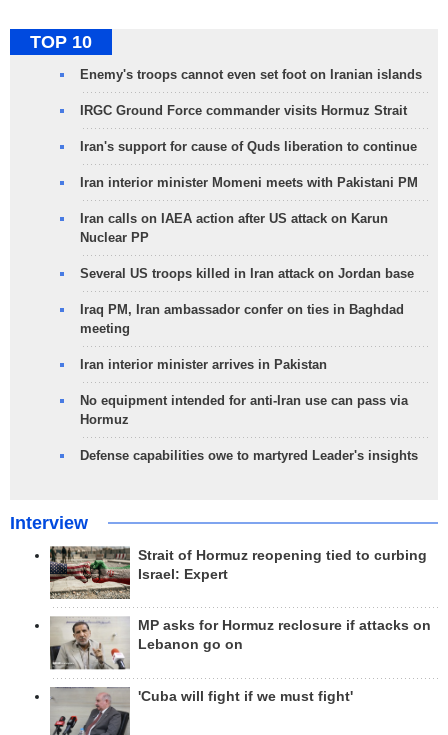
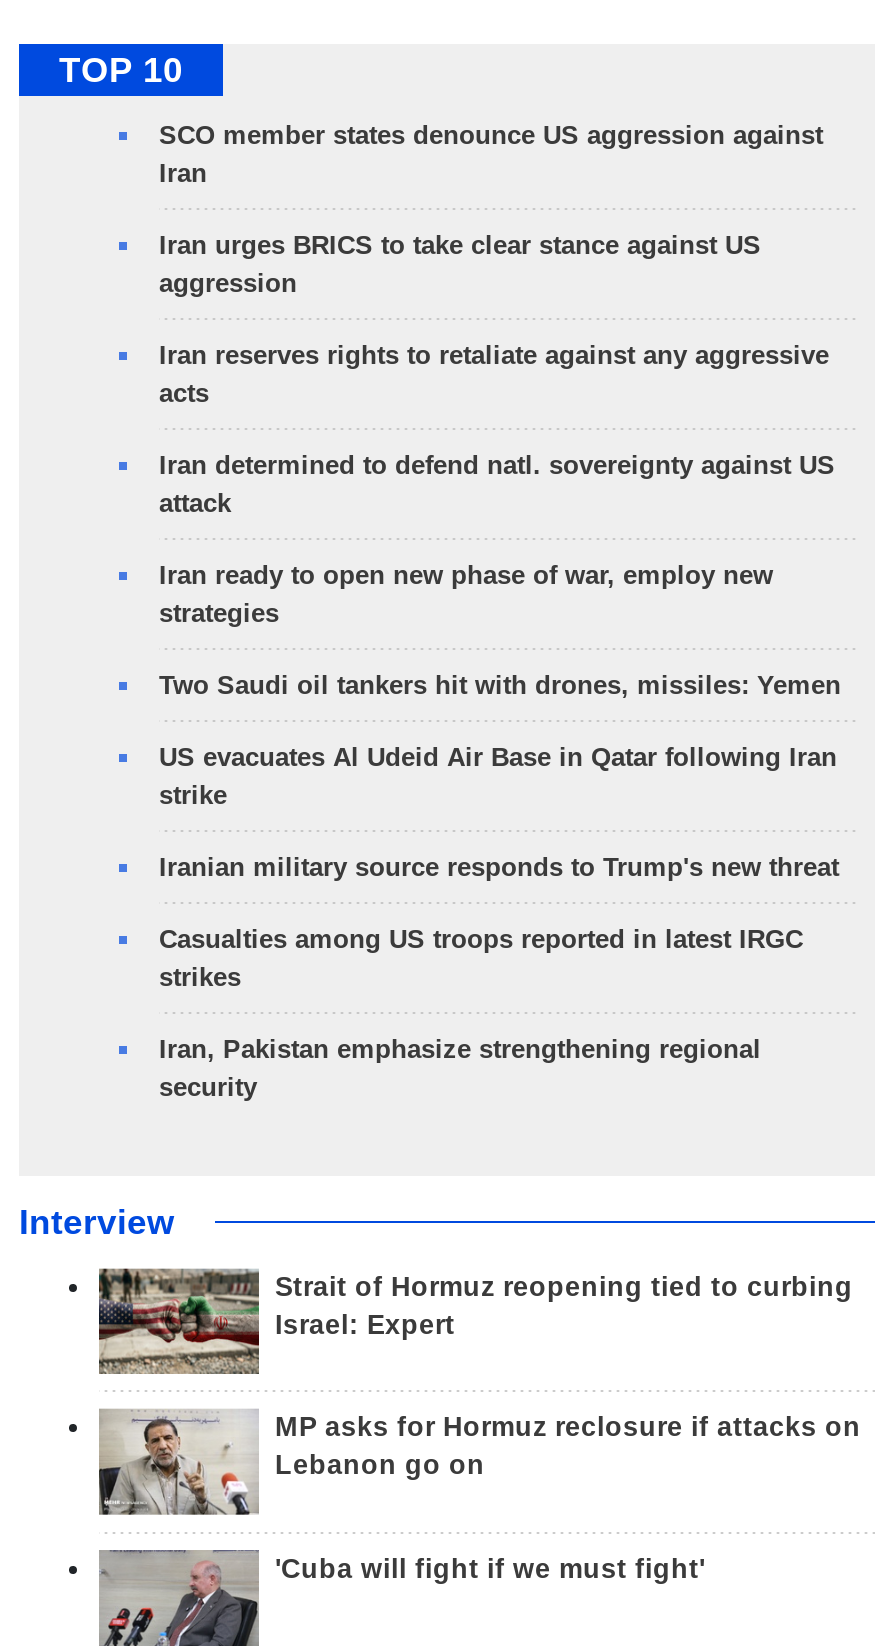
[80,67,422,82] Enemy's troops cannot even set foot on Iranian islands -> [159,120,823,188] SCO member states denounce US aggression against | Iran
[80,103,407,118] IRGC Ground Force commander visits Hormuz Strait -> [159,230,761,298] Iran urges BRICS to take clear stance against US | aggression
[80,139,417,154] Iran's support for cause of Quds liberation to continue -> [159,340,829,408] Iran reserves rights to retaliate against any aggressive | acts
[80,175,418,190] Iran interior minister Momeni meets with Pakistani PM -> [159,450,835,518] Iran determined to defend natl. sovereignty against US | attack
[80,211,388,245] Iran calls on IAEA action after US attack on Karun | Nuclear PP -> [159,560,773,628] Iran ready to open new phase of war, employ new | strategies
[80,266,414,281] Several US troops killed in Iran attack on Jordan base -> [159,670,841,700] Two Saudi oil tankers hit with drones, missiles: Yemen
[80,302,404,336] Iraq PM, Iran ambassador confer on ties in Baghdad | meeting -> [159,742,837,810] US evacuates Al Udeid Air Base in Qatar following Iran | strike
[80,357,327,372] Iran interior minister arrives in Pakistan -> [159,852,839,882] Iranian military source responds to Trump's new threat
[80,393,408,427] No equipment intended for anti-Iran use can pass via | Hormuz -> [159,924,803,992] Casualties among US troops reported in latest IRGC | strikes
[80,448,418,463] Defense capabilities owe to martyred Leader's insights -> [159,1034,761,1102] Iran, Pakistan emphasize strengthening regional | security

